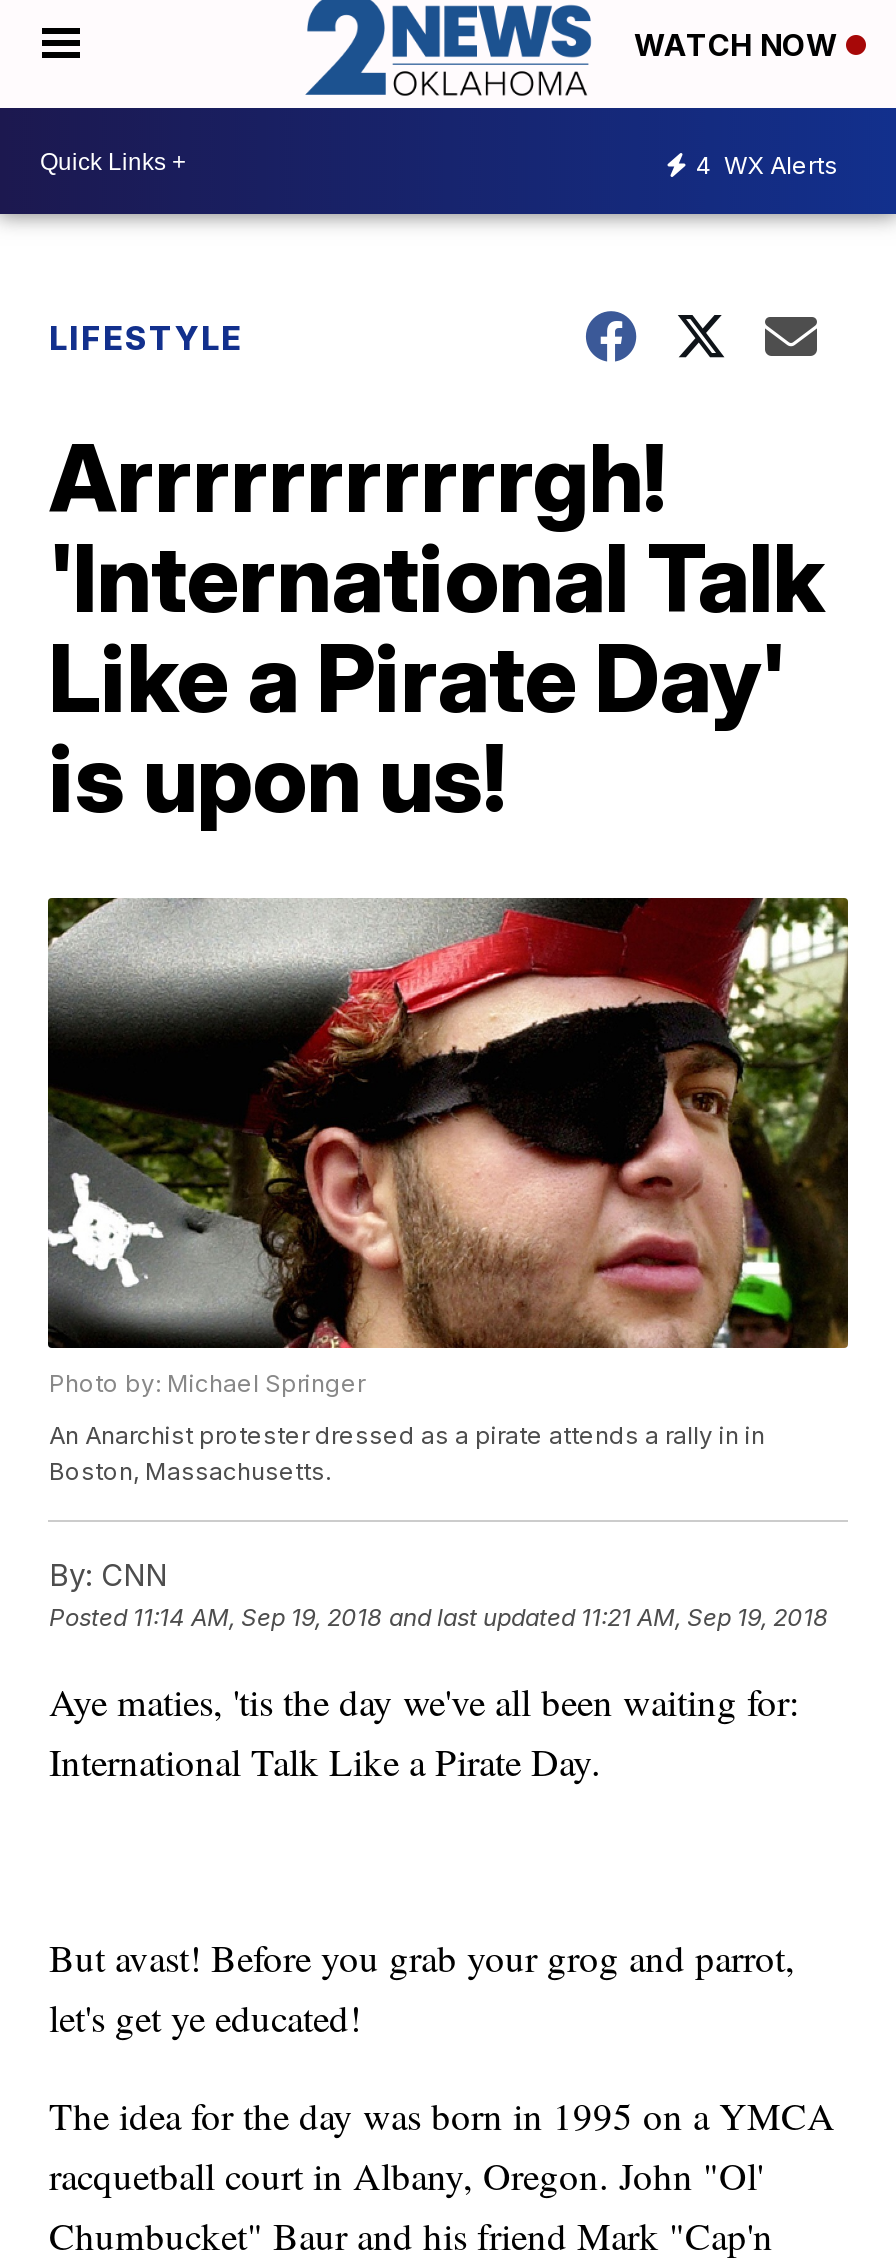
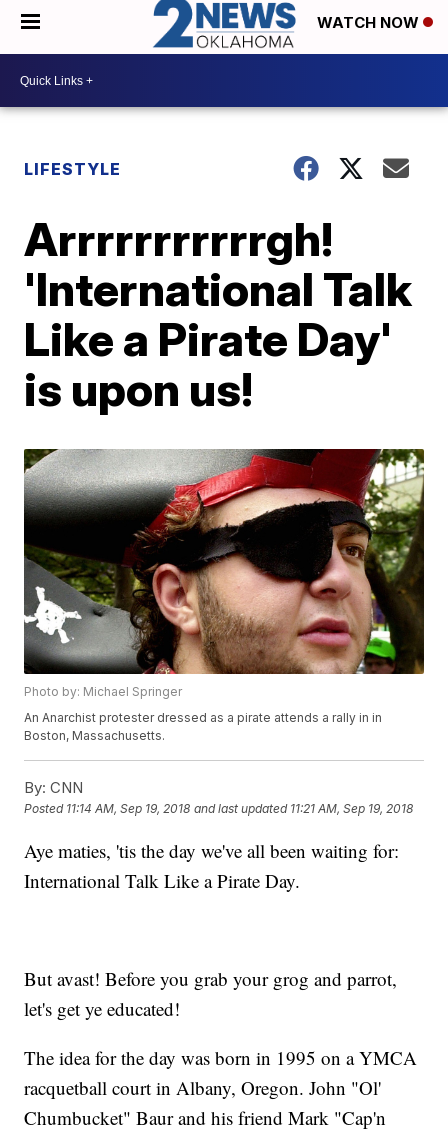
[696,149,838,179] 4 WX Alerts -> none

